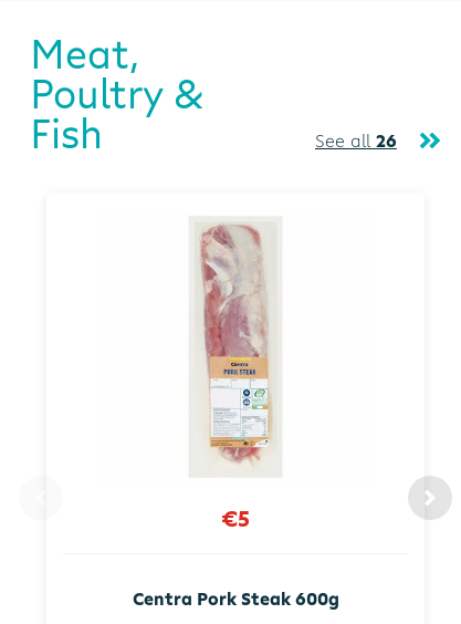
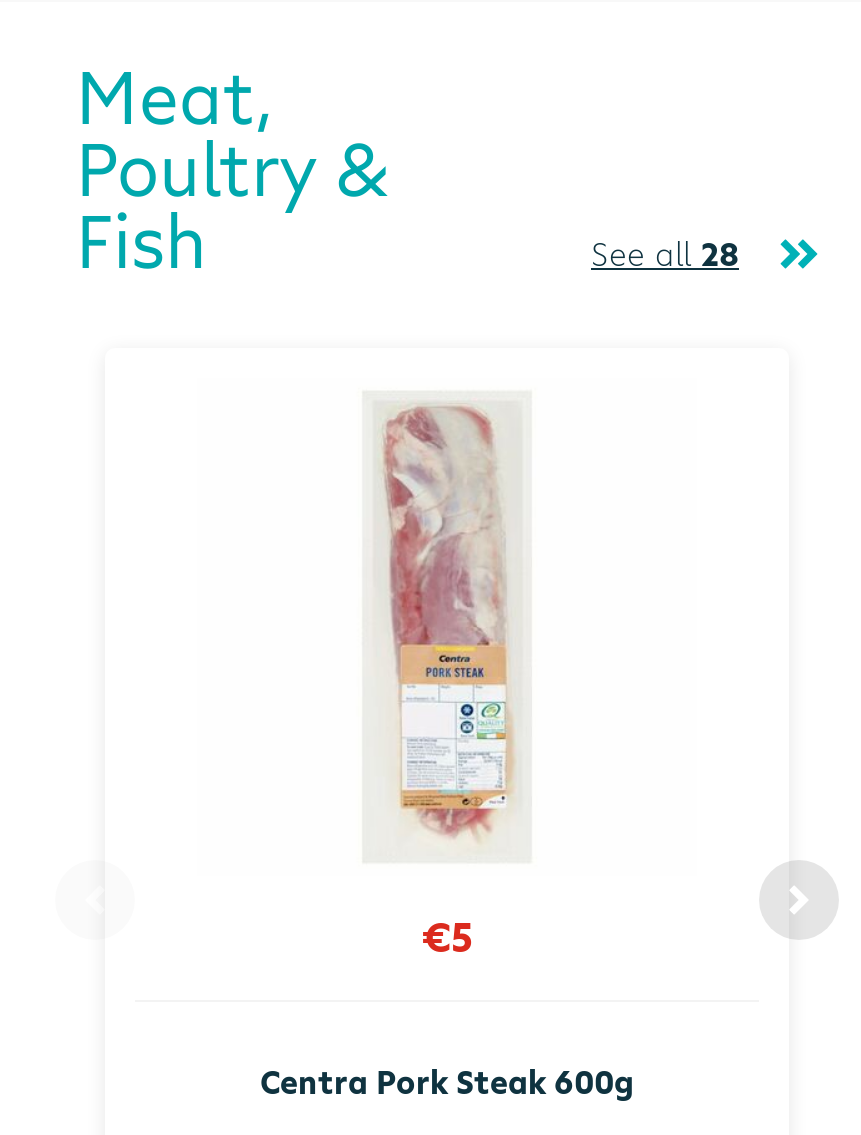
[315,128,397,152] See all 26 -> [591,232,739,276] See all 28

